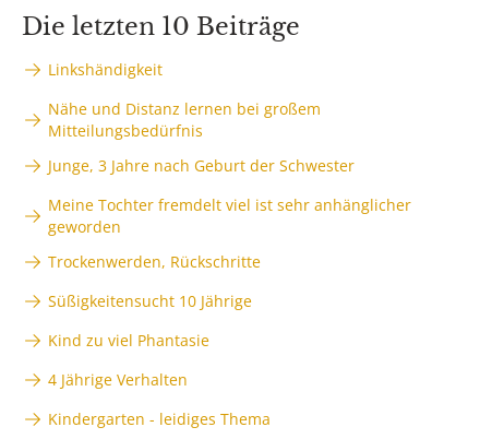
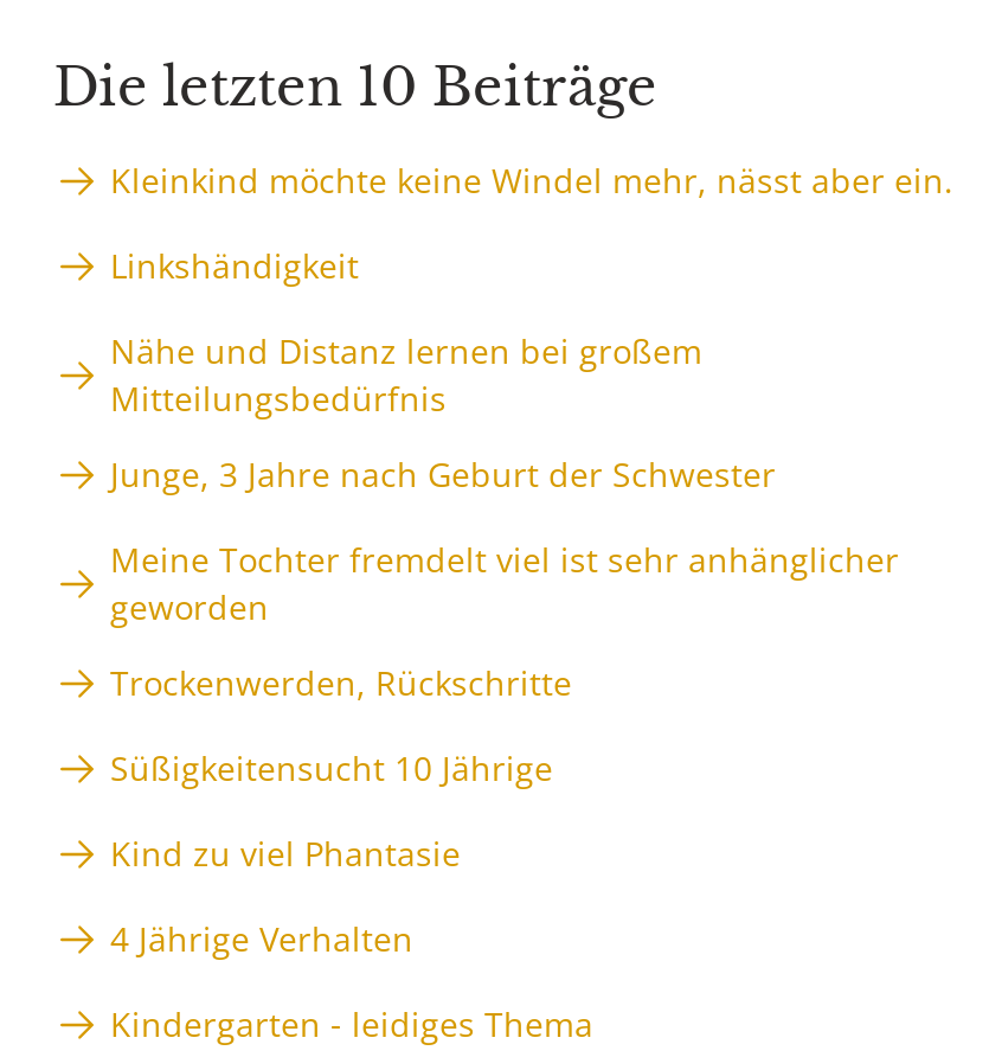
none -> [110,158,953,203] Kleinkind möchte keine Windel mehr, nässt aber ein.

